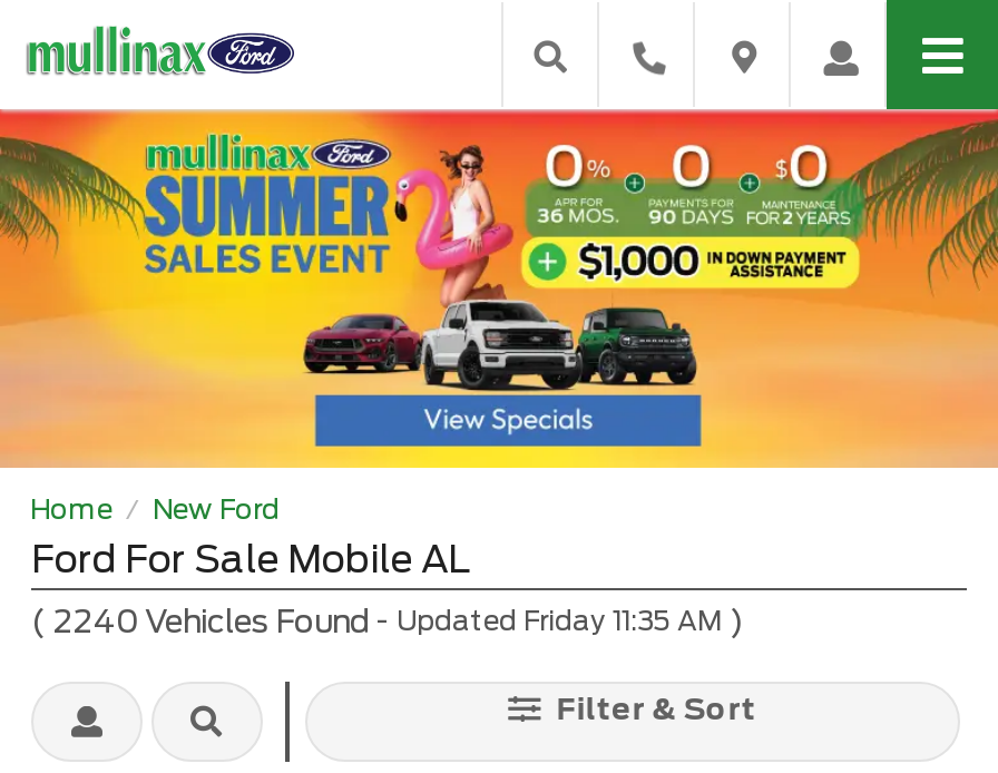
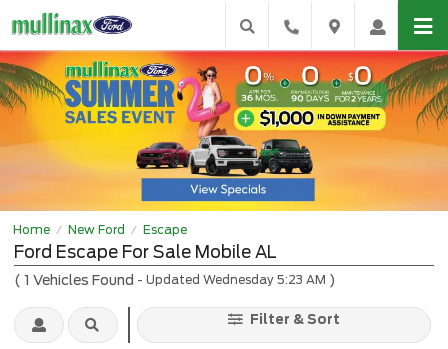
[30,493,470,582] Home / New Ford | Ford For Sale Mobile AL -> [13,222,277,262] Home / New Ford / Escape | Ford Escape For Sale Mobile AL
[31,603,744,638] (2240 Vehicles Found - Updated Friday 11:35 AM) -> [14,271,336,287] (1 Vehicles Found - Updated Wednesday 5:23 AM)

